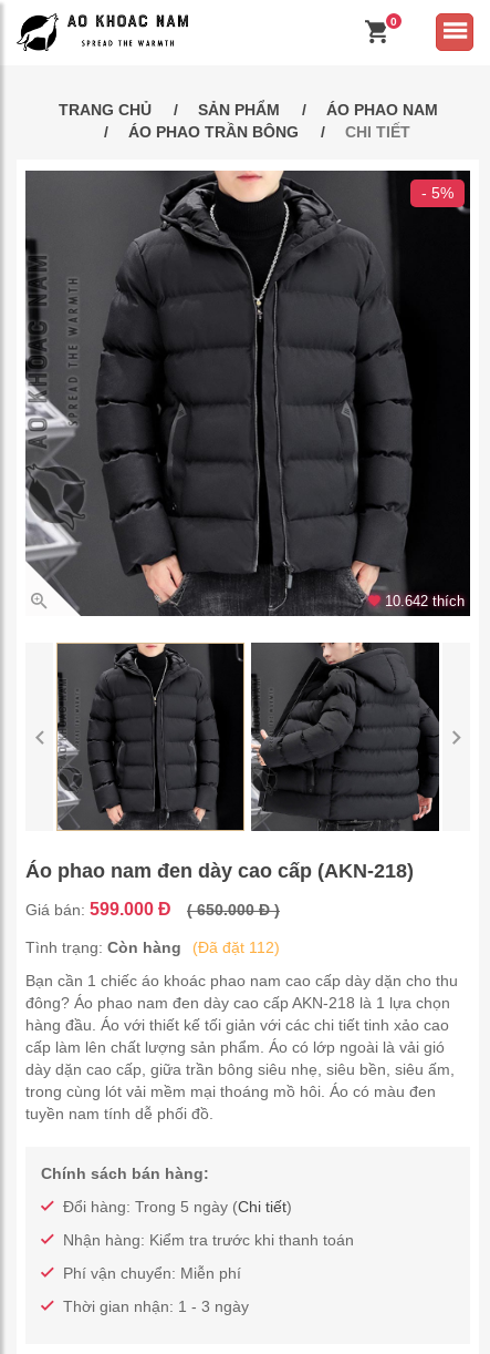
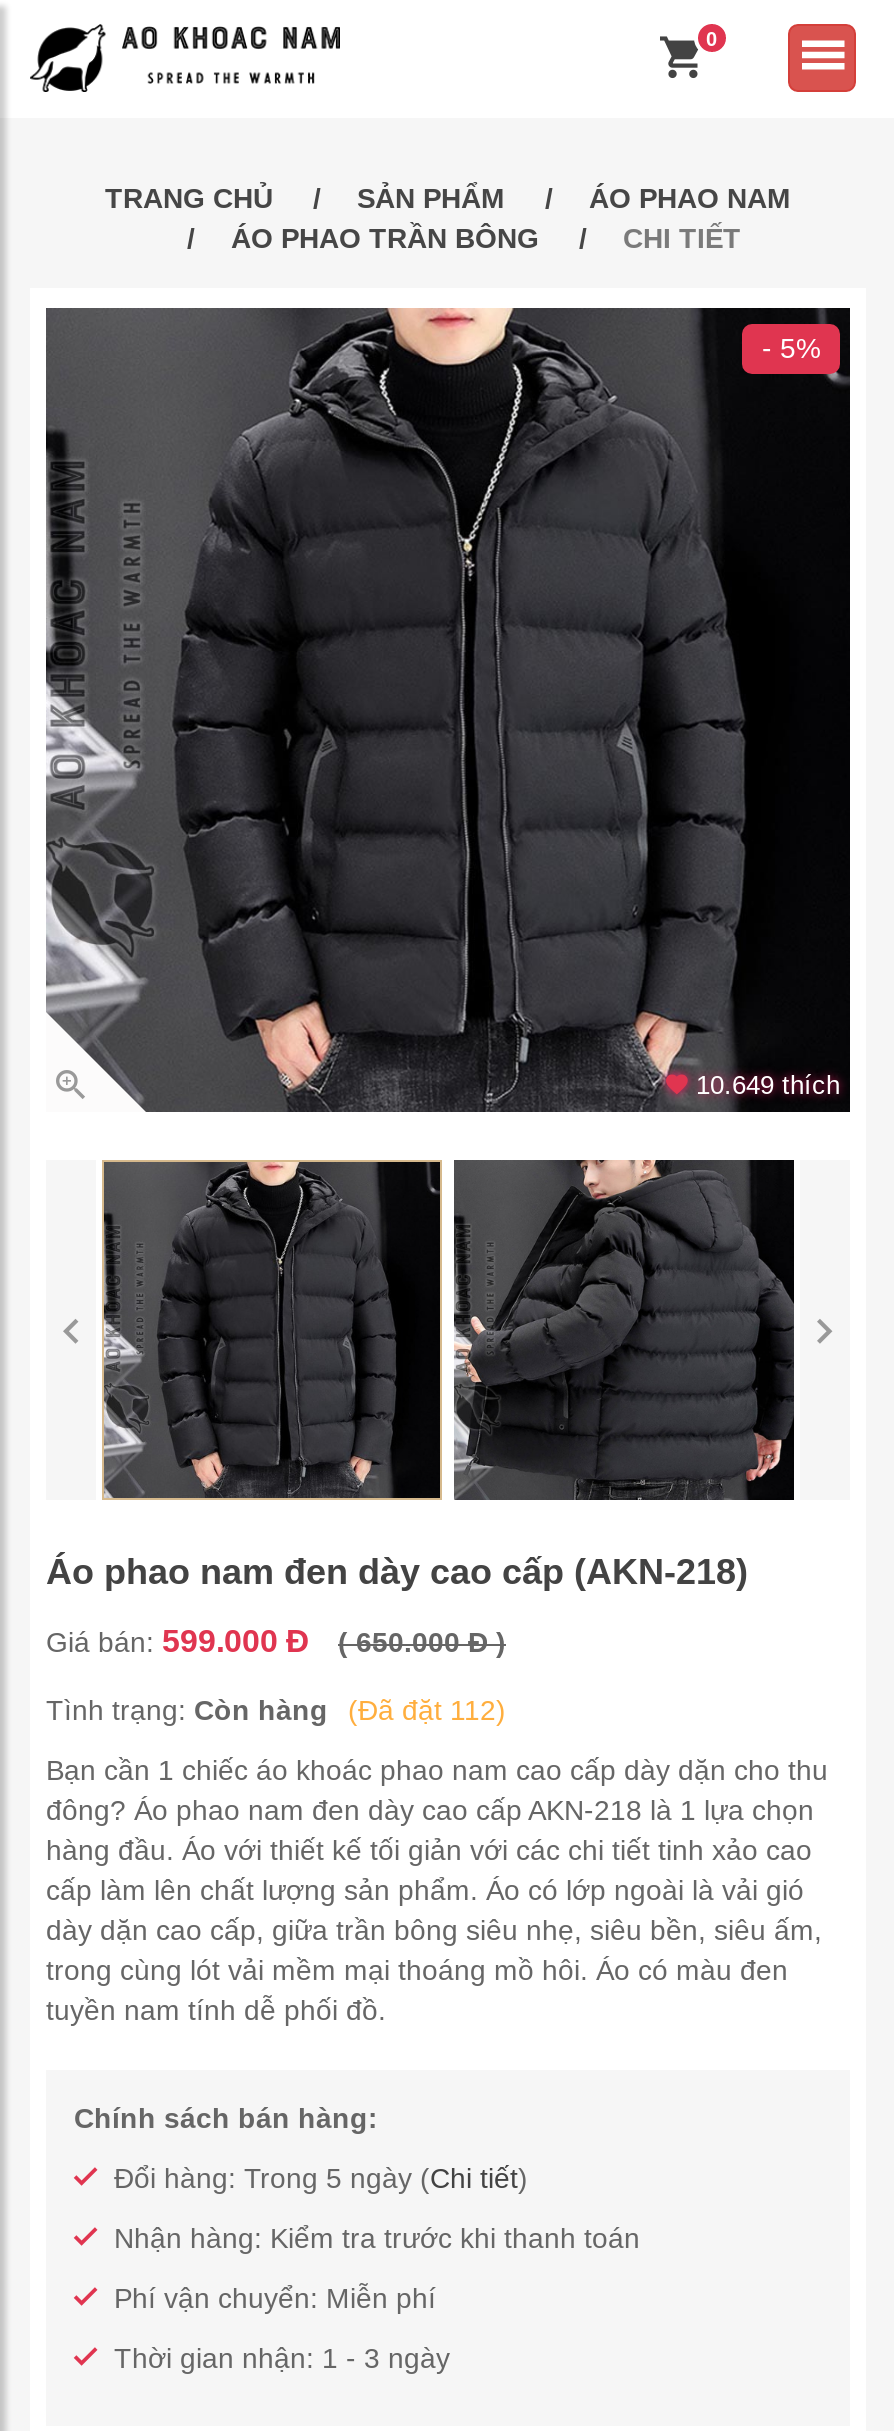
[380,593,465,609] 10.642 thích -> [688,1070,840,1100] 10.649 thích

